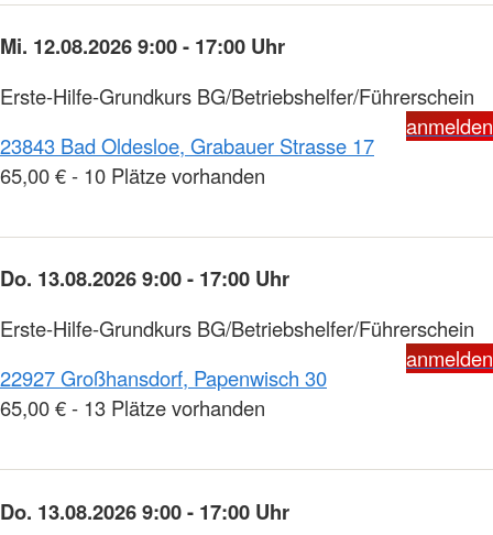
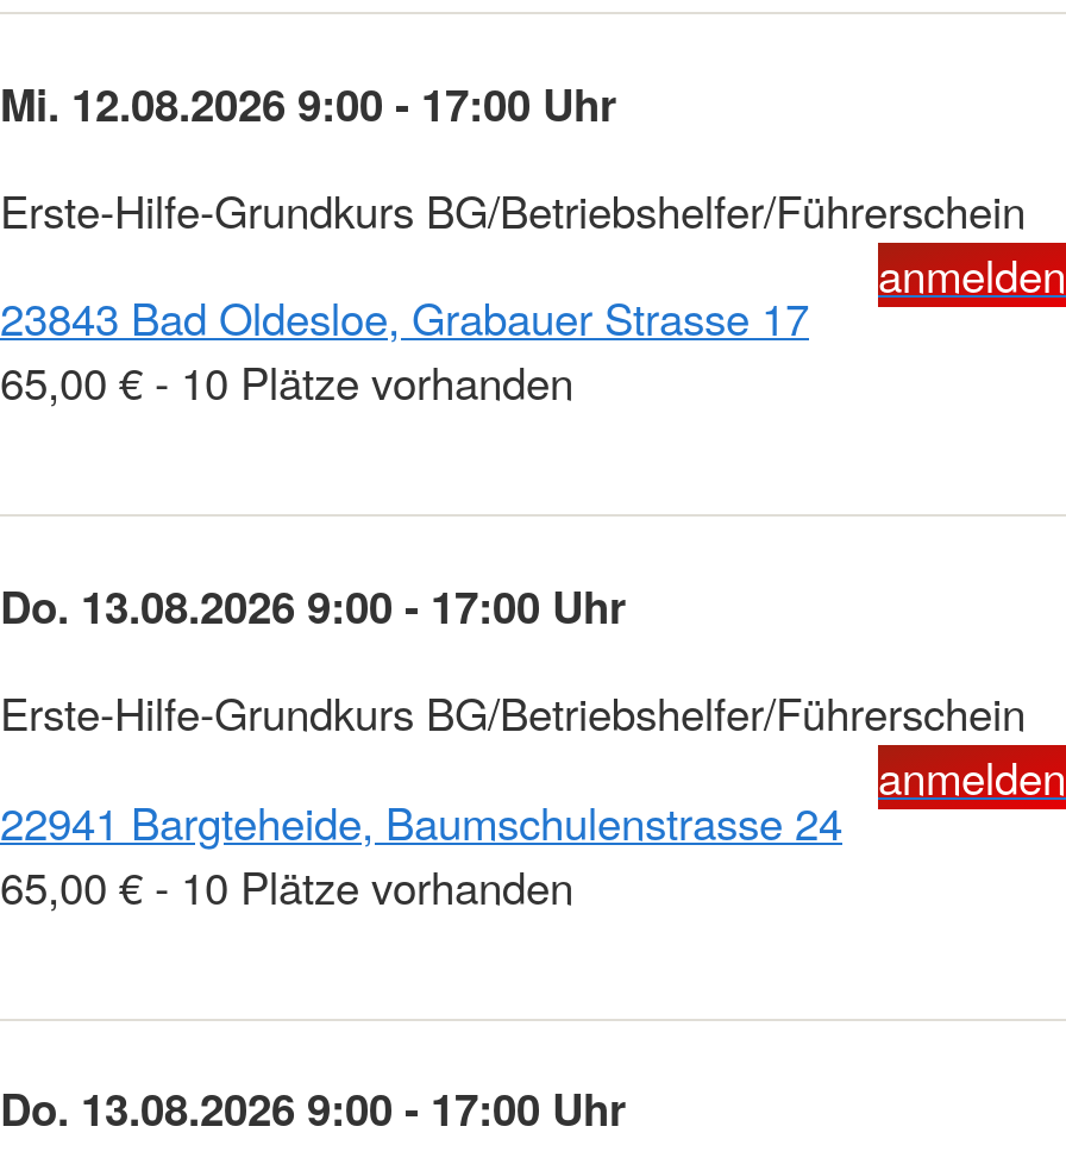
[0,363,327,422] 22927 Großhansdorf, Papenwisch 30 | 65,00 € - 13 Plätze vorhanden -> [0,790,842,916] 22941 Bargteheide, Baumschulenstrasse 24 | 65,00 € - 10 Plätze vorhanden

